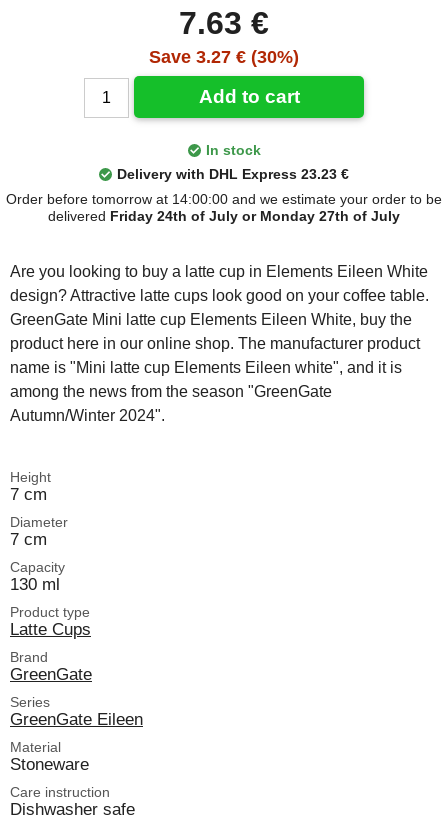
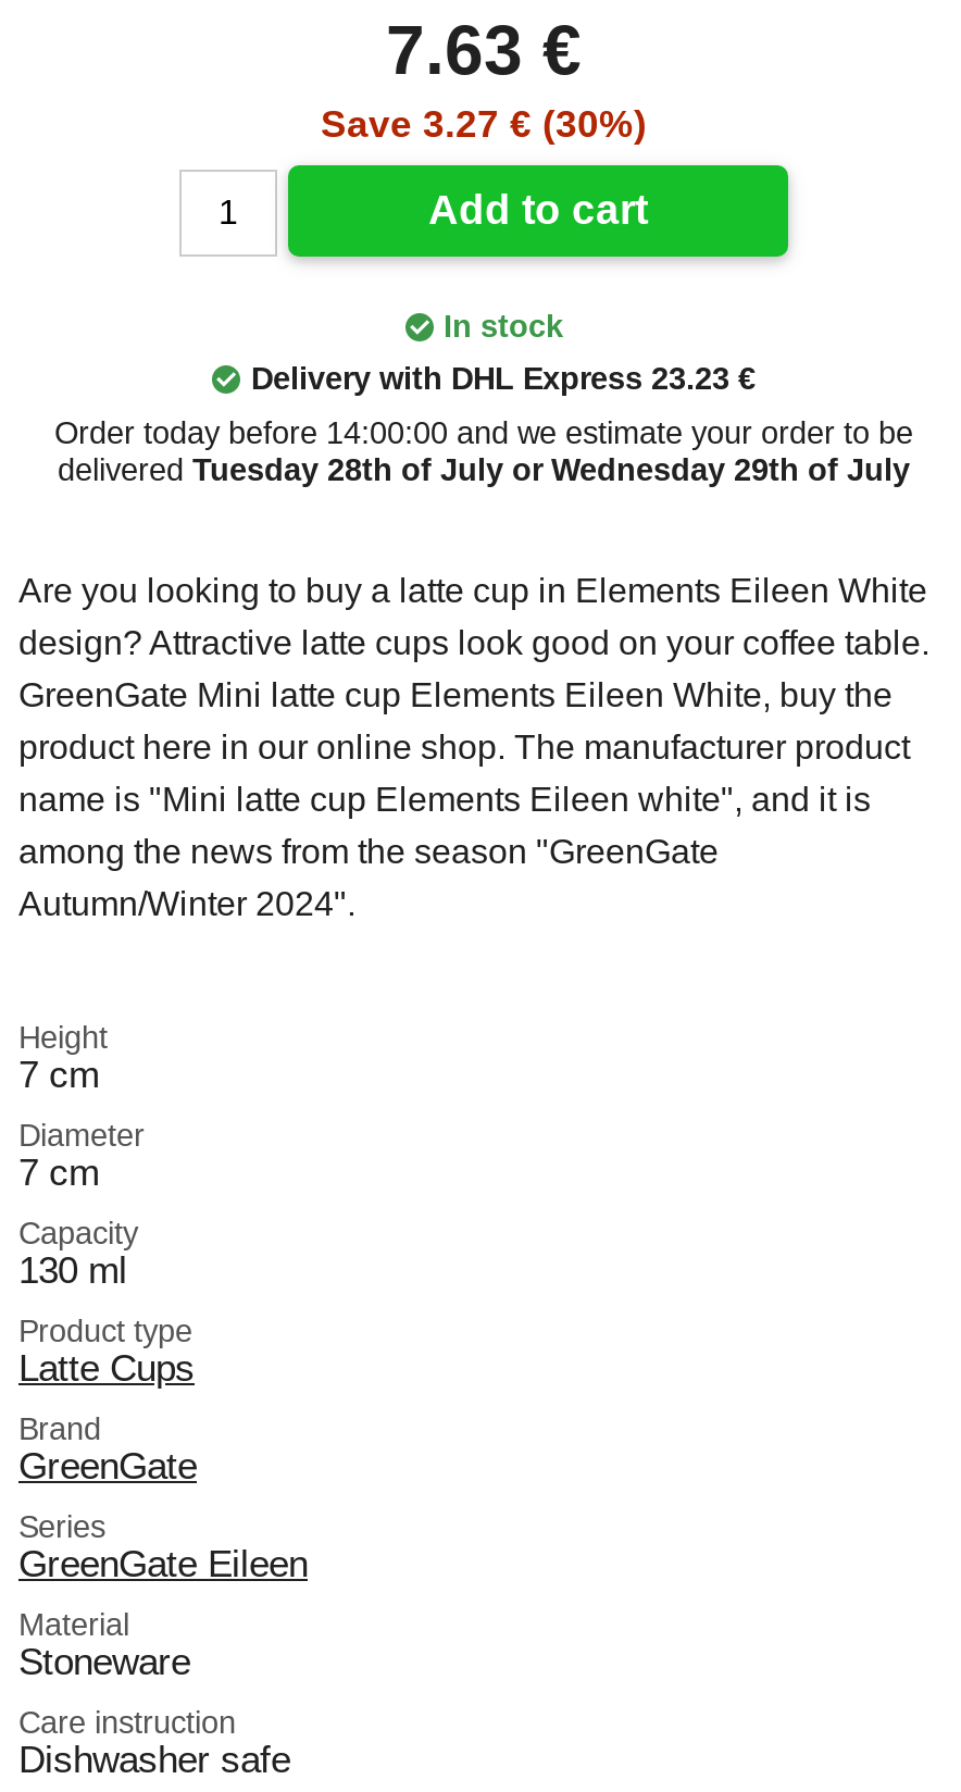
[6,191,442,224] Order before tomorrow at 14:00:00 and we estimate your order to be | delivered Friday 24th of July or Monday 27th of July -> [54,416,913,488] Order today before 14:00:00 and we estimate your order to be | delivered Tuesday 28th of July or Wednesday 29th of July

